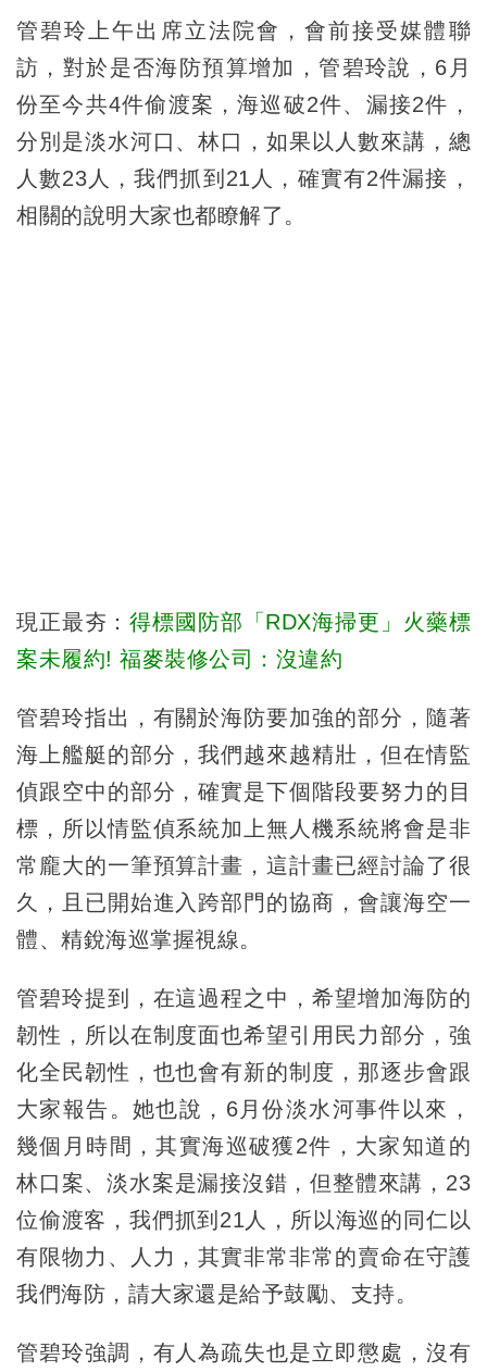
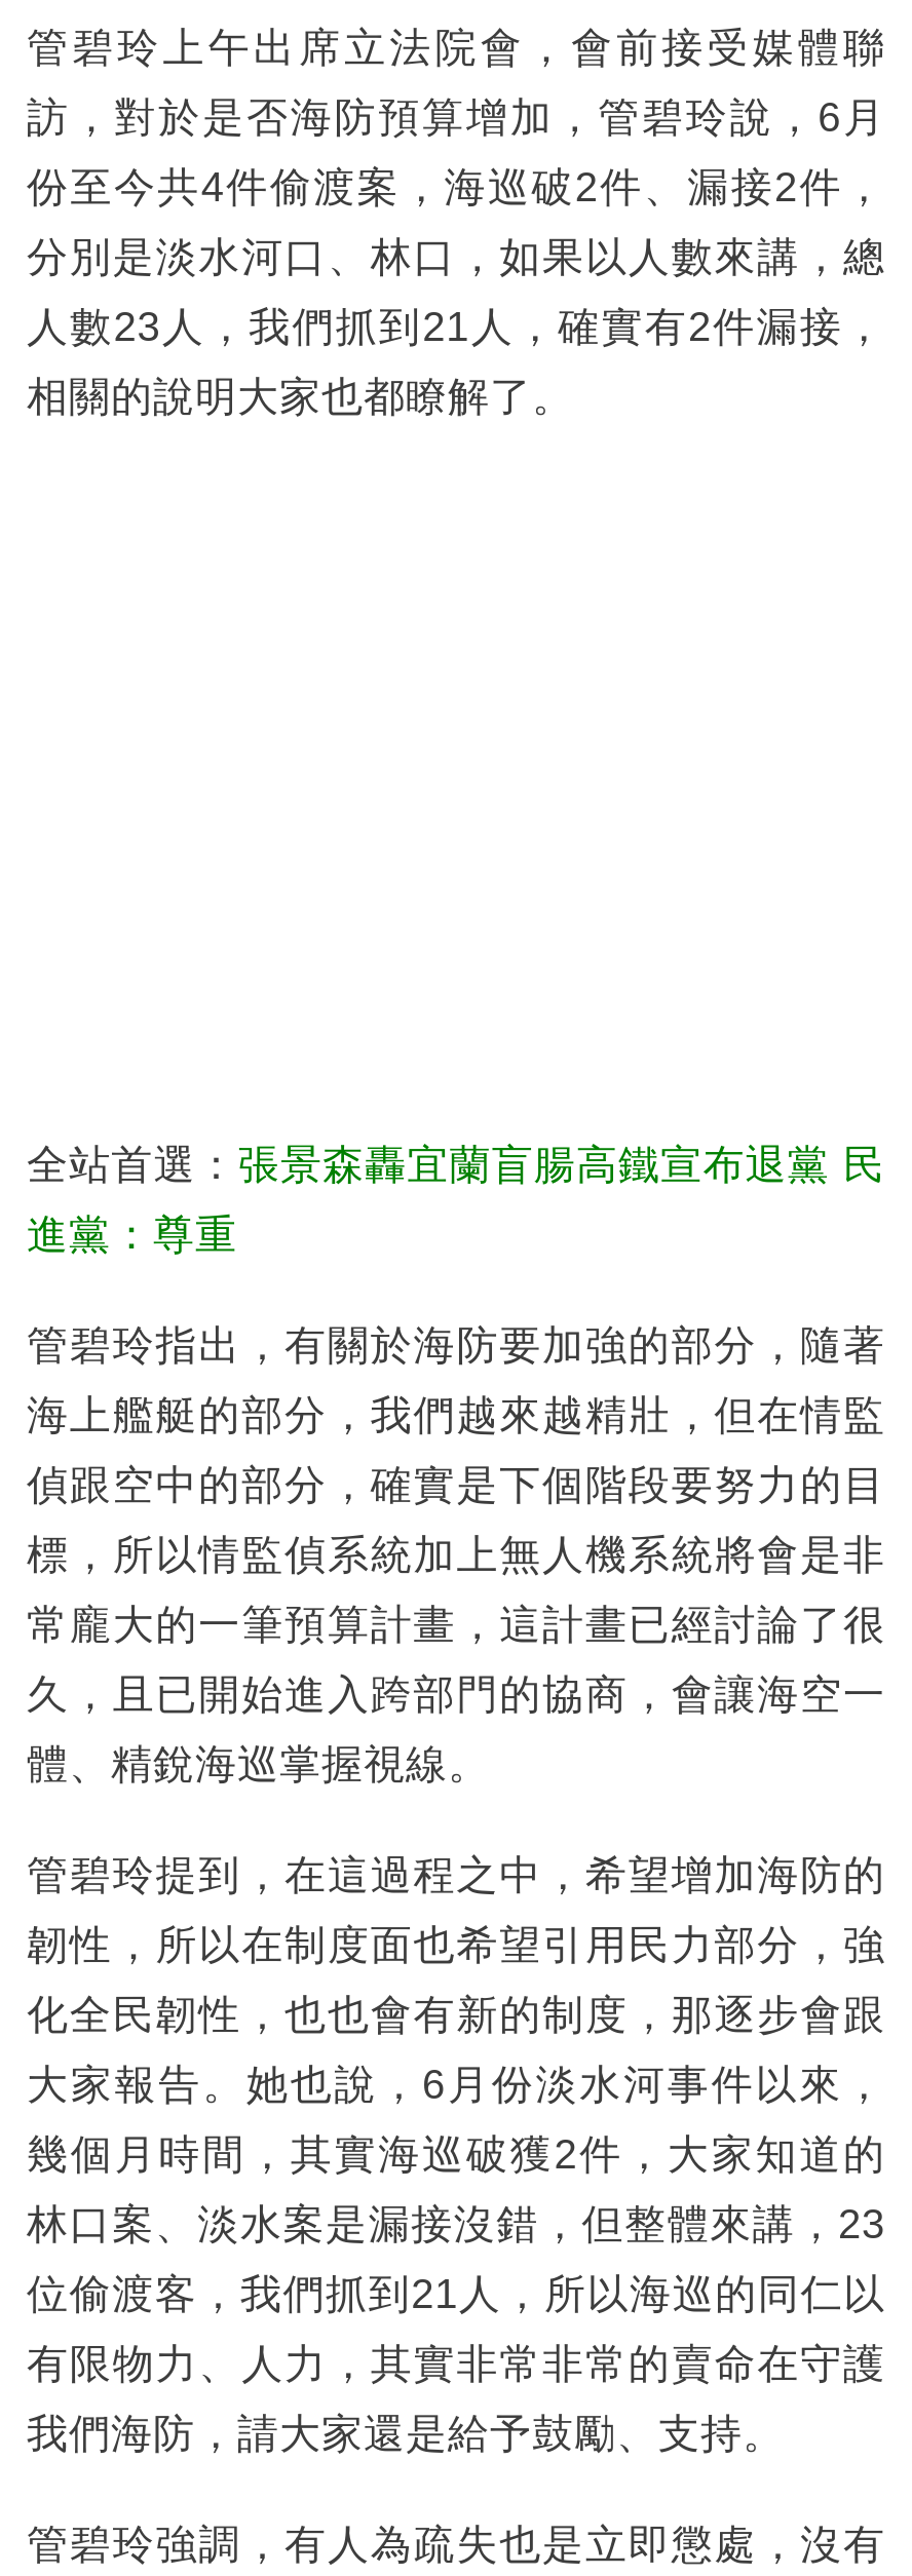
[16,610,471,633] 現正最夯：得標國防部「RDX海掃更」火藥標 -> [27,1141,885,1186] 全站首選：張景森轟宜蘭盲腸高鐵宣布退黨 民
[16,647,342,670] 案未履約! 福麥裝修公司：沒違約 -> [27,1211,237,1256] 進黨：尊重

